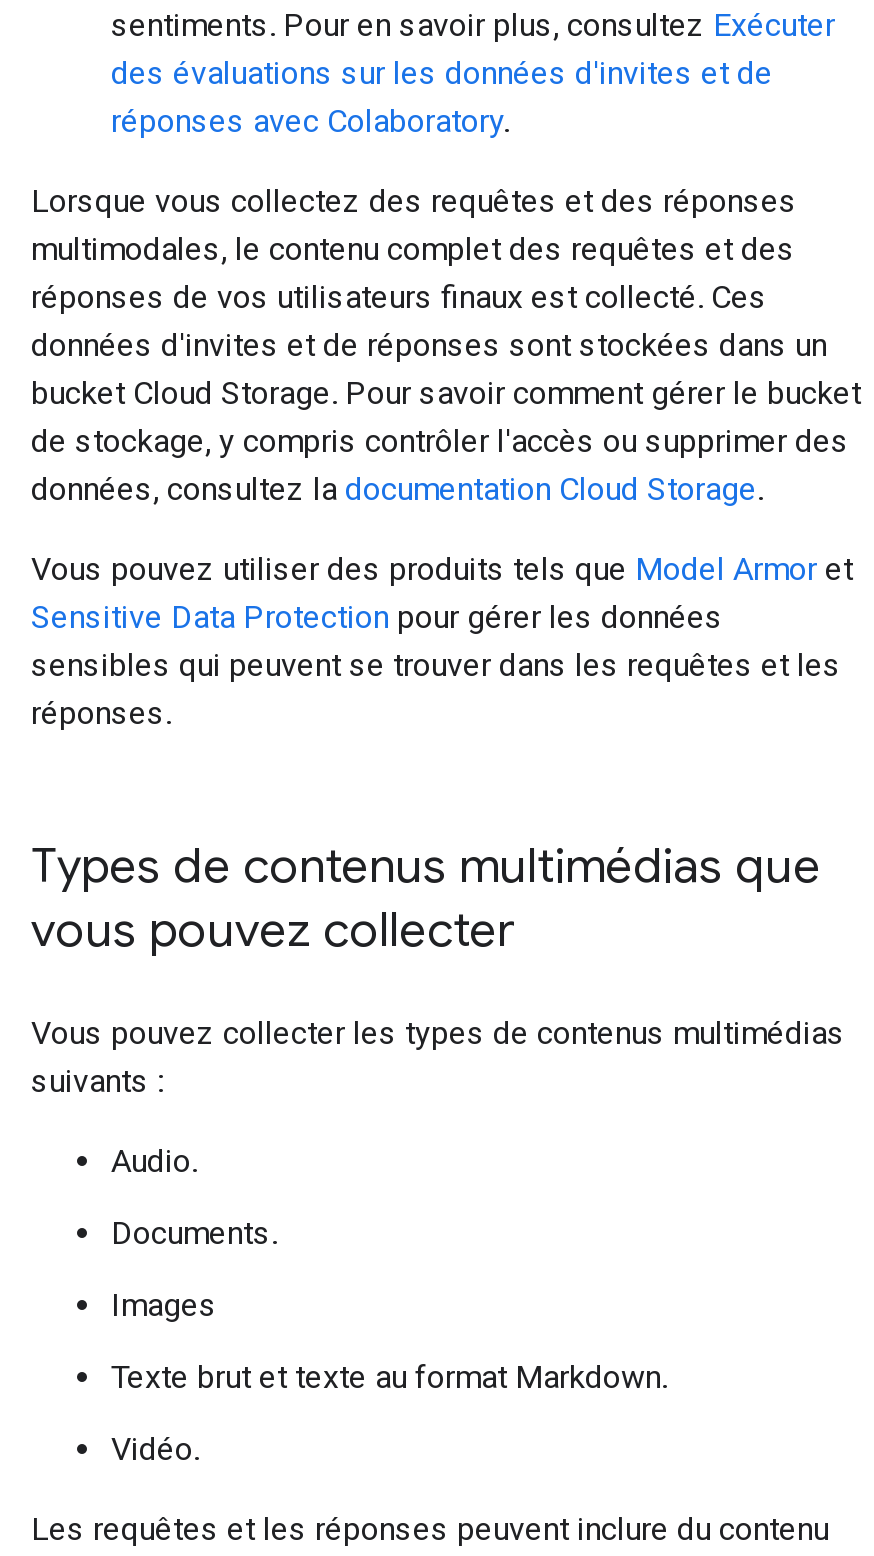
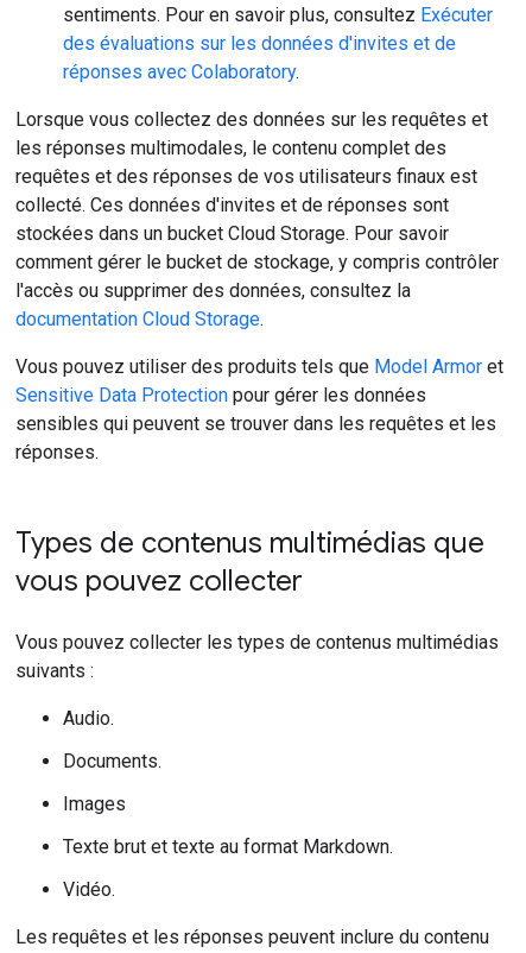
[31,182,861,508] Lorsque vous collectez des requêtes et des réponses | multimodales, le contenu complet des requêtes et des | réponses de vos utilisateurs finaux est collecté. Ces | données d'invites et de réponses sont stockées dans un | bucket Cloud Storage. Pour savoir comment gérer le bucket | de stockage, y compris contrôler l'accès ou supprimer des | données, consultez la documentation Cloud Storage. -> [15,108,499,330] Lorsque vous collectez des données sur les requêtes et | les réponses multimodales, le contenu complet des | requêtes et des réponses de vos utilisateurs finaux est | collecté. Ces données d'invites et de réponses sont | stockées dans un bucket Cloud Storage. Pour savoir | comment gérer le bucket de stockage, y compris contrôler | l'accès ou supprimer des données, consultez la | documentation Cloud Storage.

